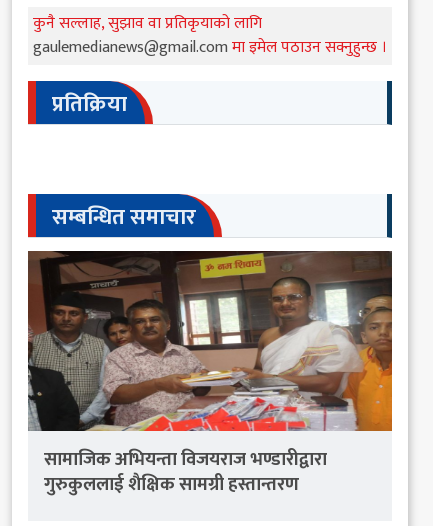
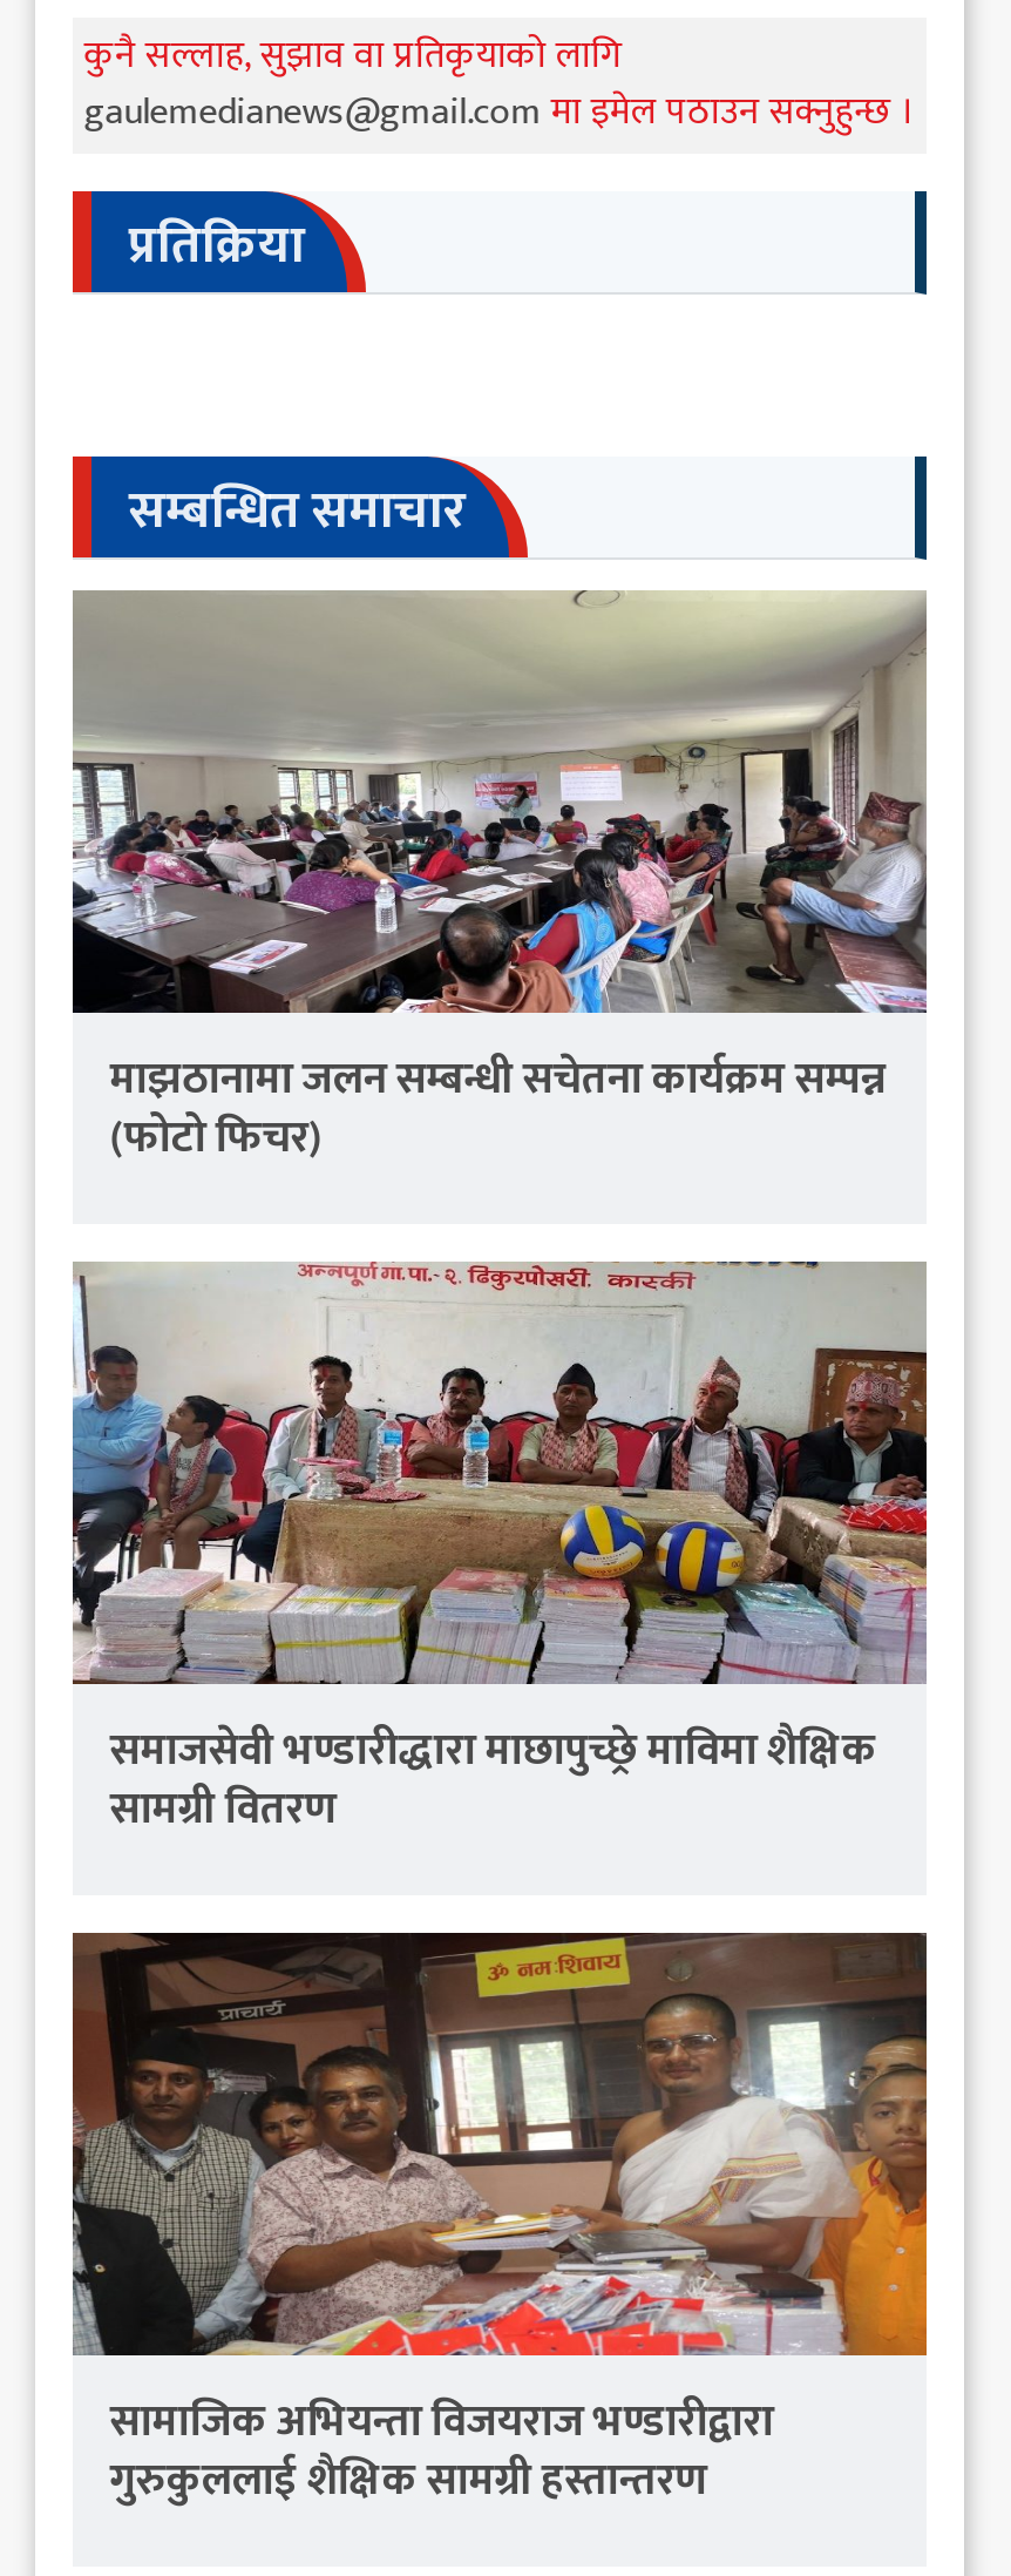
none -> [70,1259,929,1846] [image] | समाजसेवी भण्डारीद्धारा माछापुच्छ्रे माविमा शैक्षिक | सामग्री वितरण
none -> [73,590,929,1174] [image] | माझठानामा जलन सम्बन्धी सचेतना कार्यक्रम सम्पन्न | (फोटो फिचर)

